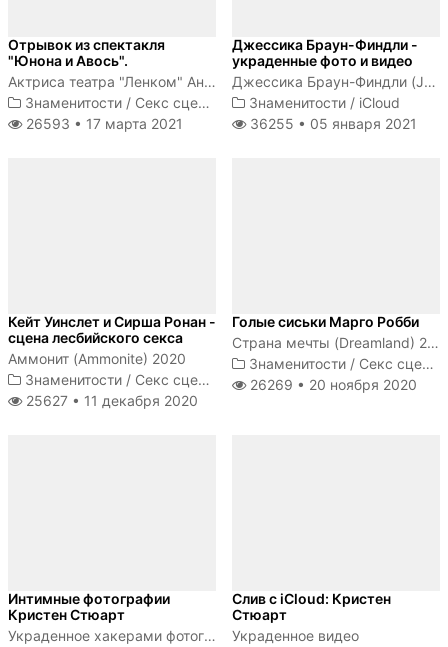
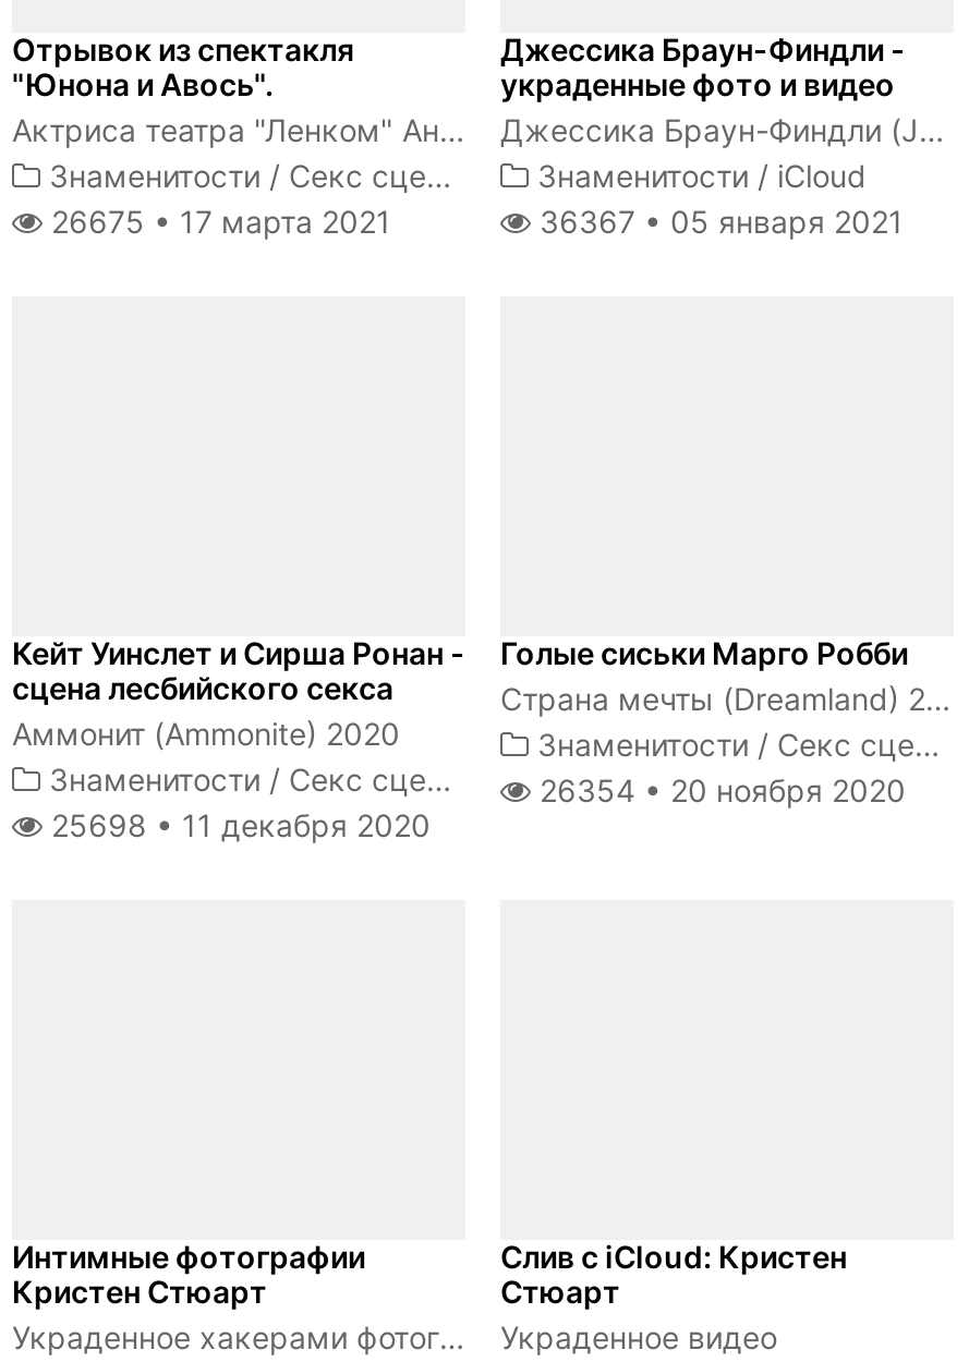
[22,115,183,132] 26593 • 17 марта 2021 -> [43,203,391,240] 26675 • 17 марта 2021
[246,115,417,132] 36255 • 05 января 2021 -> [531,203,904,240] 36367 • 05 января 2021
[246,376,417,393] 26269 • 20 ноября 2020 -> [531,771,906,808] 26354 • 20 ноября 2020
[22,392,198,409] 25627 • 11 декабря 2020 -> [43,806,431,843] 25698 • 11 декабря 2020

